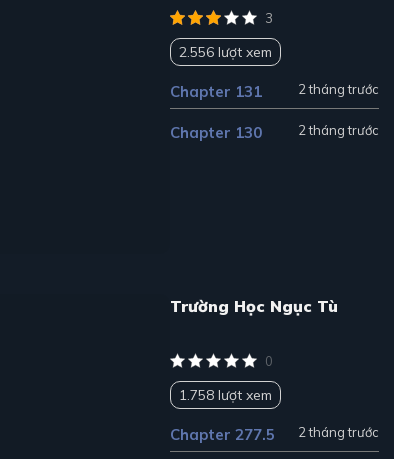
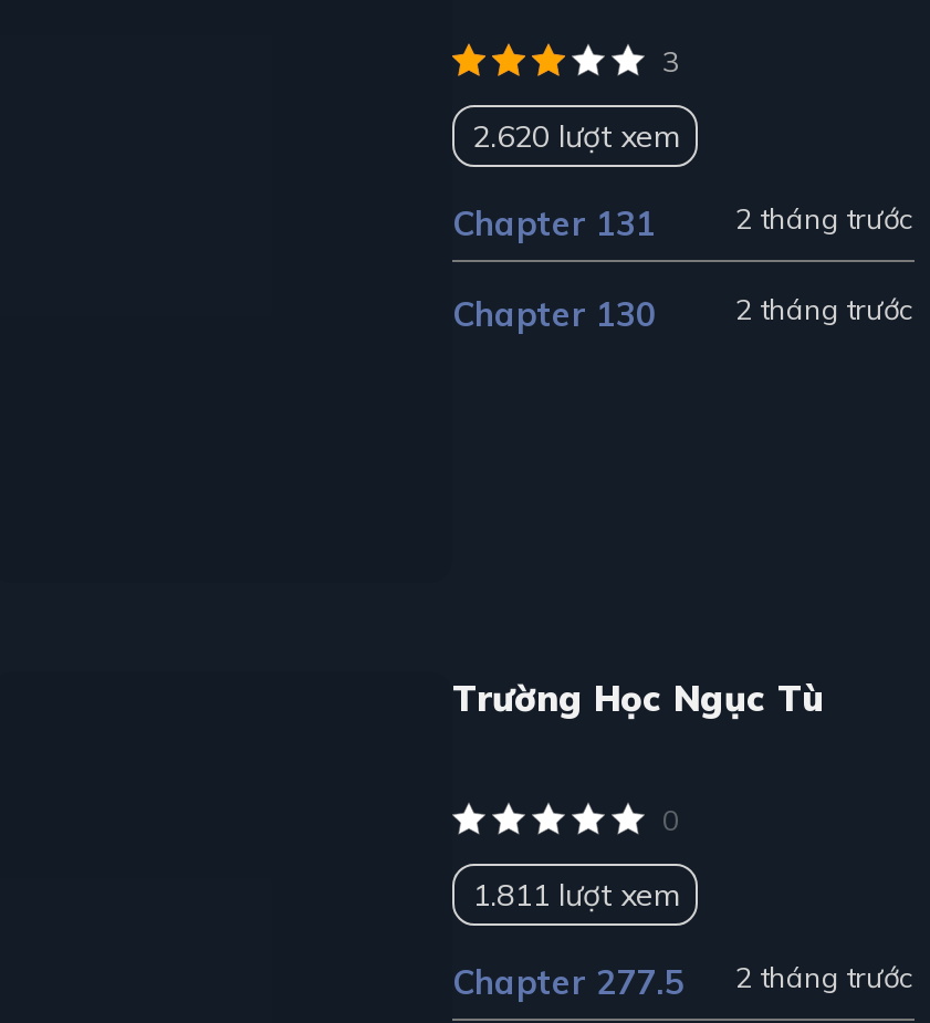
[179,43,272,61] 2.556 lượt xem -> [472,116,678,156] 2.620 lượt xem
[179,386,272,404] 1.758 lượt xem -> [472,875,678,915] 1.811 lượt xem

